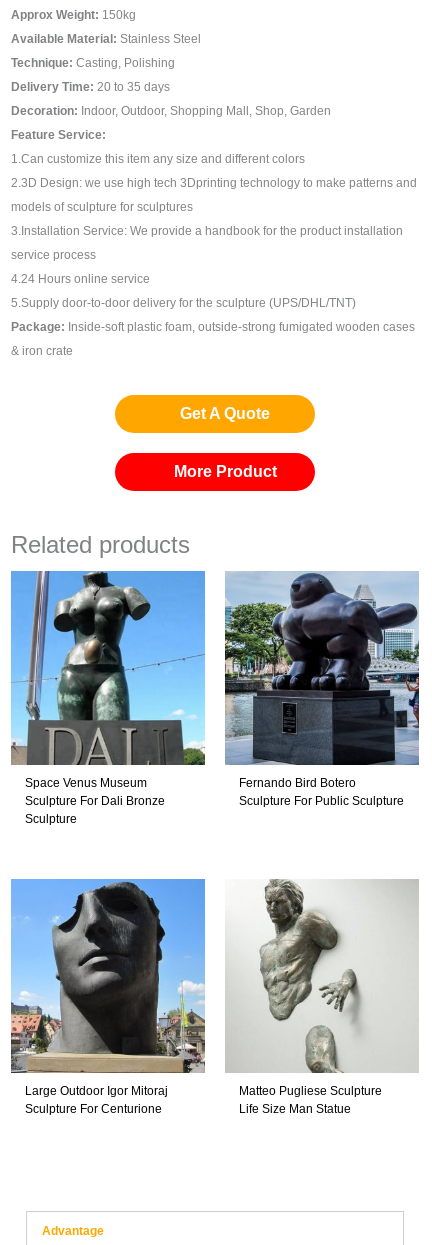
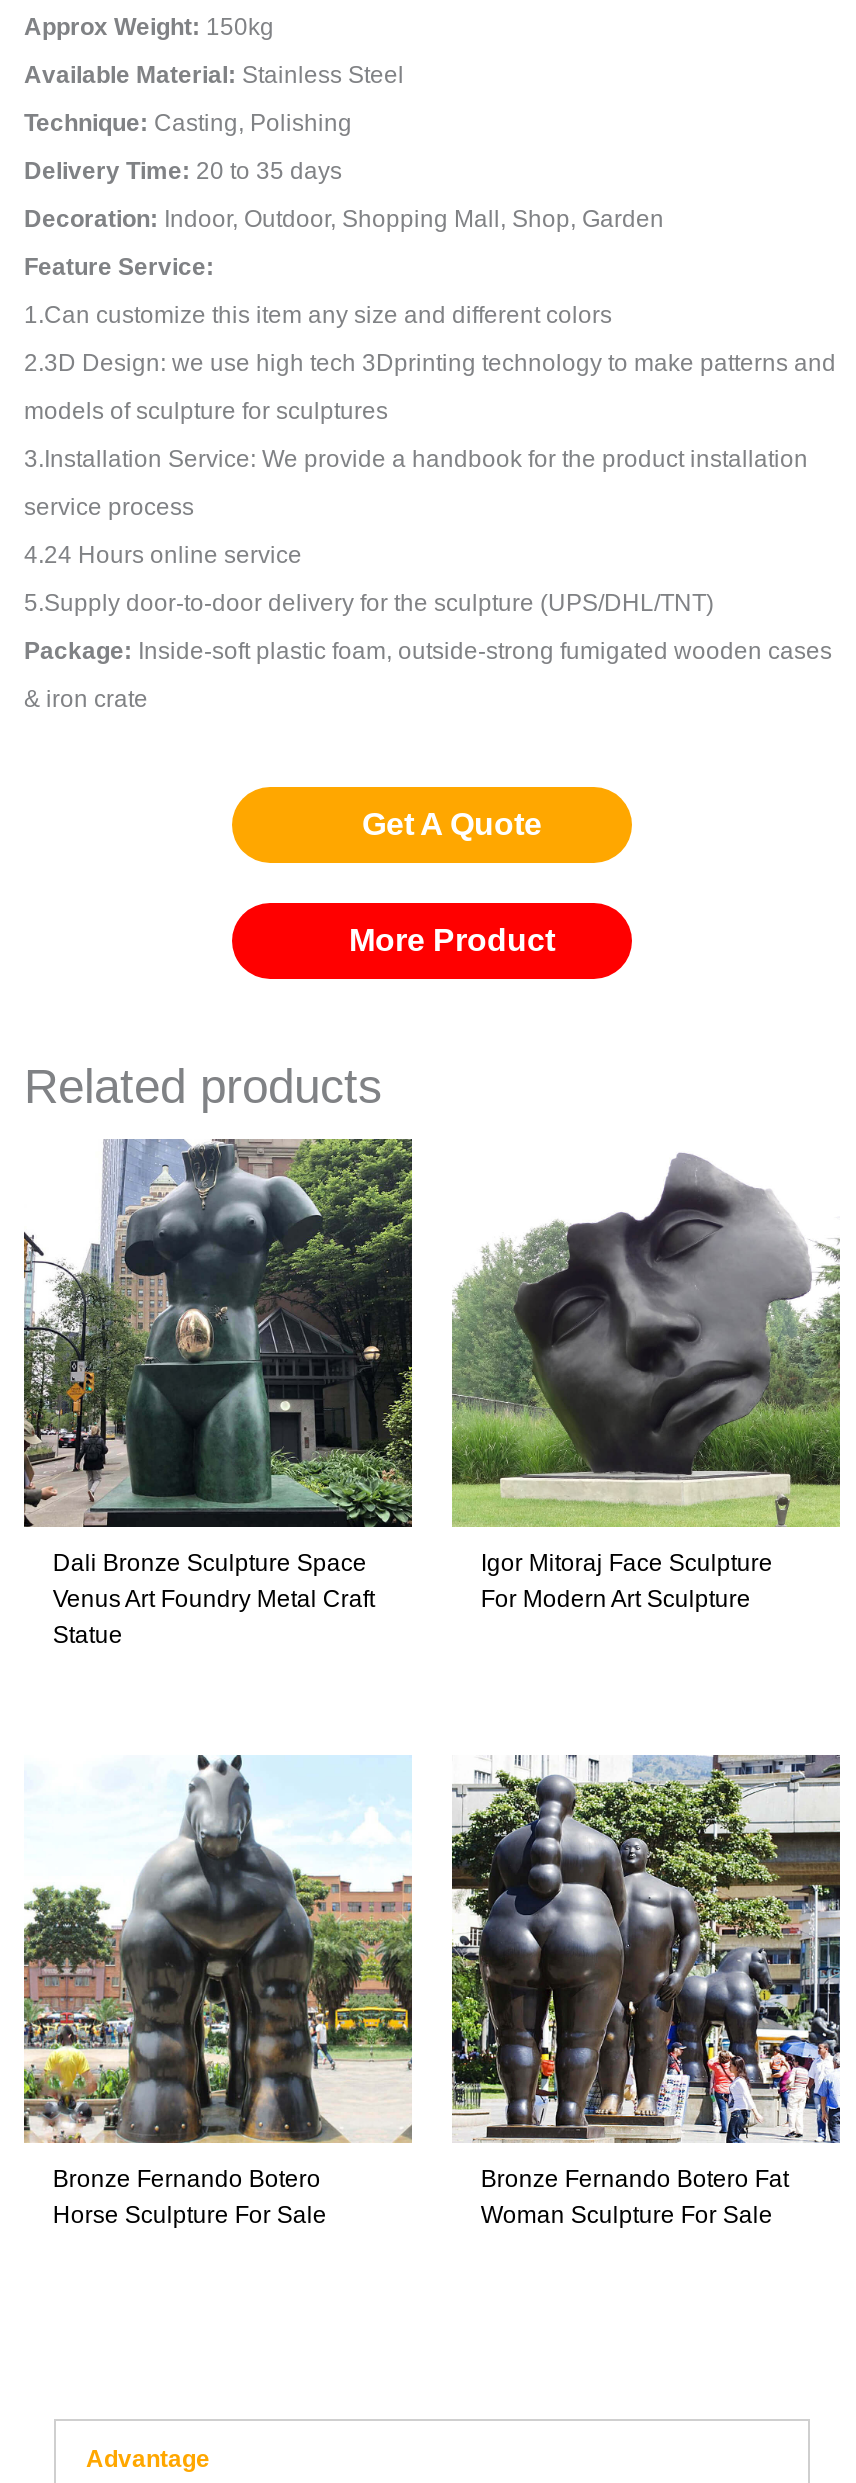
[10,570,206,826] [image] | Space Venus Museum | Sculpture For Dali Bronze | Sculpture -> [22,1137,414,1649] [image] | Dali Bronze Sculpture Space | Venus Art Foundry Metal Craft | Statue
[224,571,420,808] [image] | Fernando Bird Botero | Sculpture For Public Sculpture -> [450,1141,842,1613] [image] | Igor Mitoraj Face Sculpture | For Modern Art Sculpture
[10,878,206,1116] [image] | Large Outdoor Igor Mitoraj | Sculpture For Centurione -> [22,1753,414,2229] [image] | Bronze Fernando Botero | Horse Sculpture For Sale
[225,878,419,1116] [image] | Matteo Pugliese Sculpture | Life Size Man Statue -> [450,1755,842,2229] [image] | Bronze Fernando Botero Fat | Woman Sculpture For Sale

